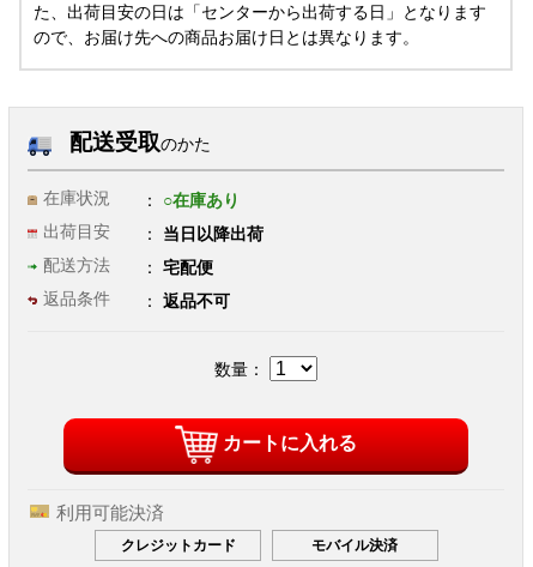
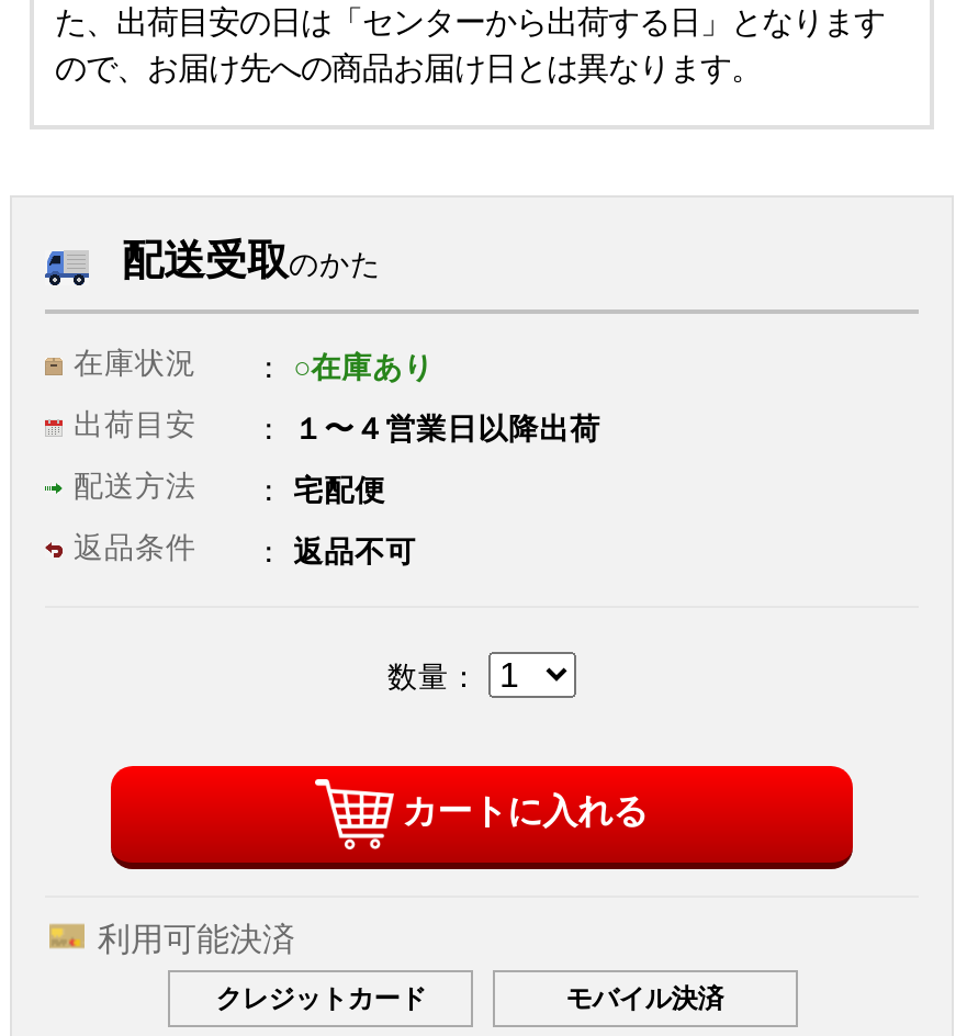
[158,226,264,244] 当日以降出荷 -> [285,414,601,446] １〜４営業日以降出荷

